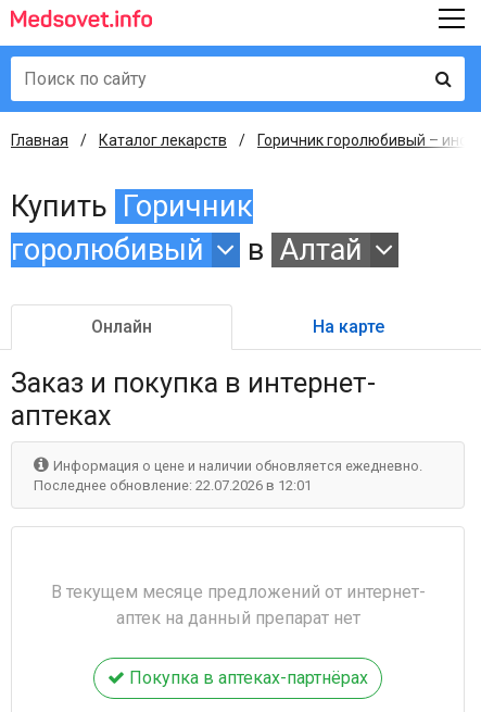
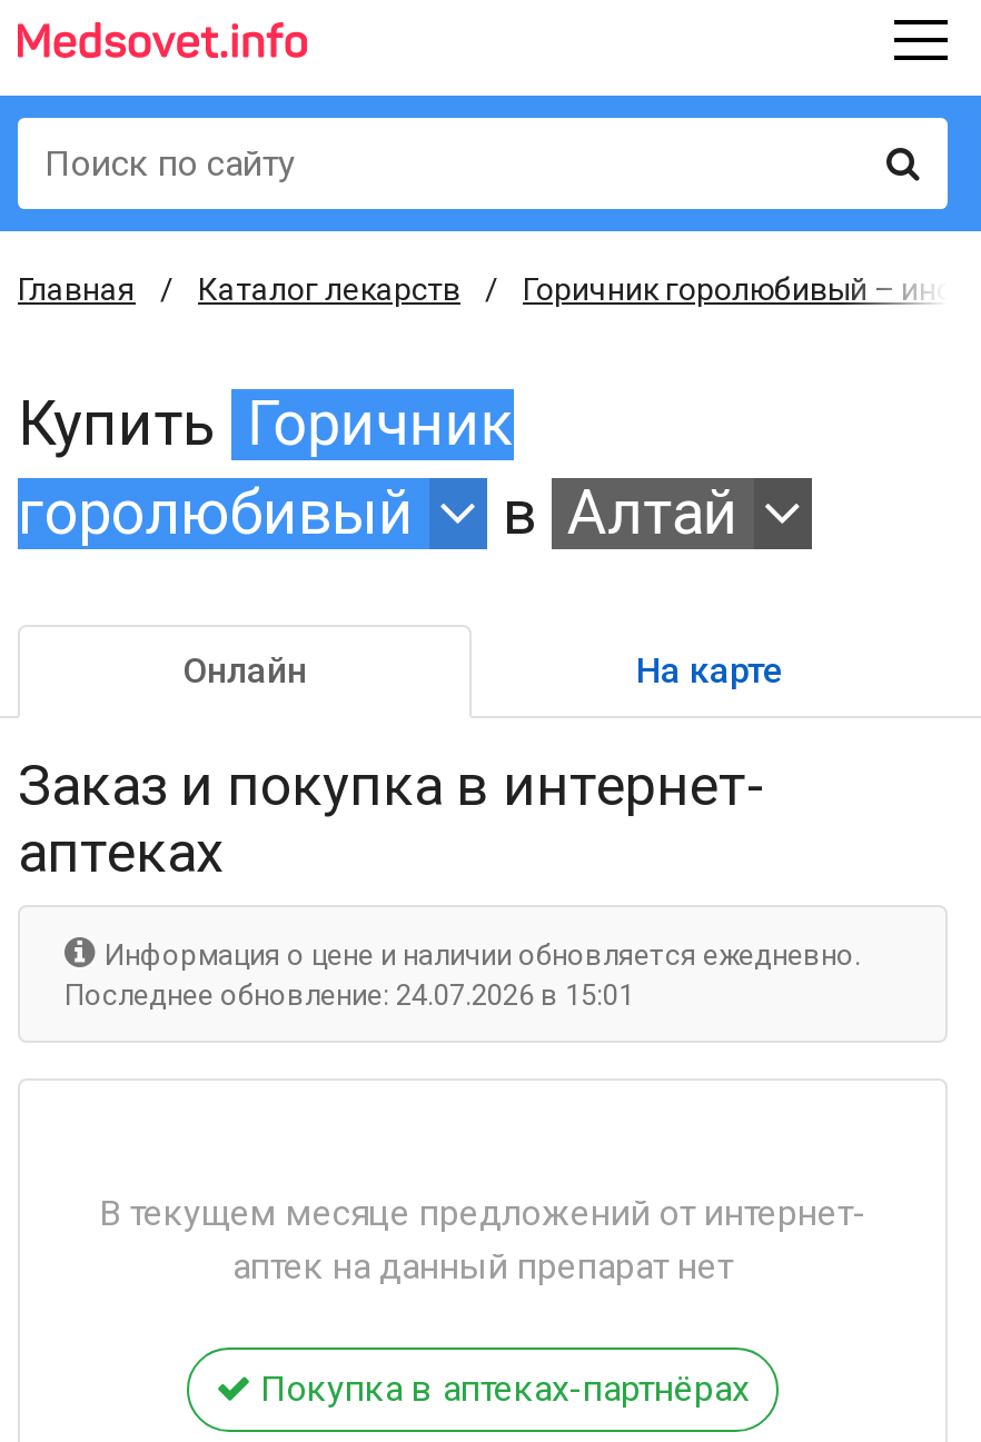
[34,477,312,493] Последнее обновление: 22.07.2026 в 12:01 -> [65,978,634,1011] Последнее обновление: 24.07.2026 в 15:01

